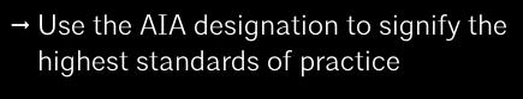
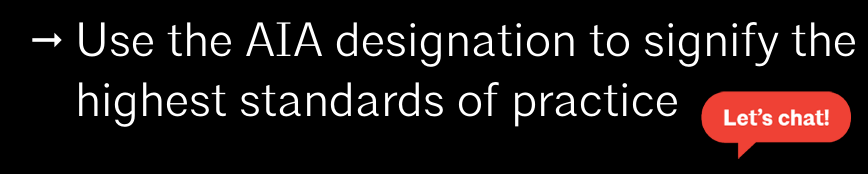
none -> [699,89,853,159] [image]

